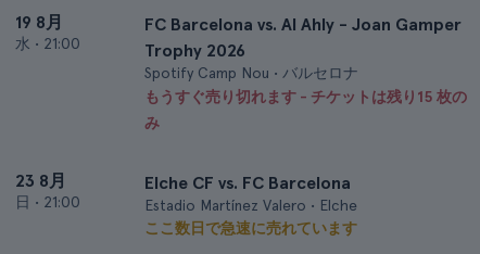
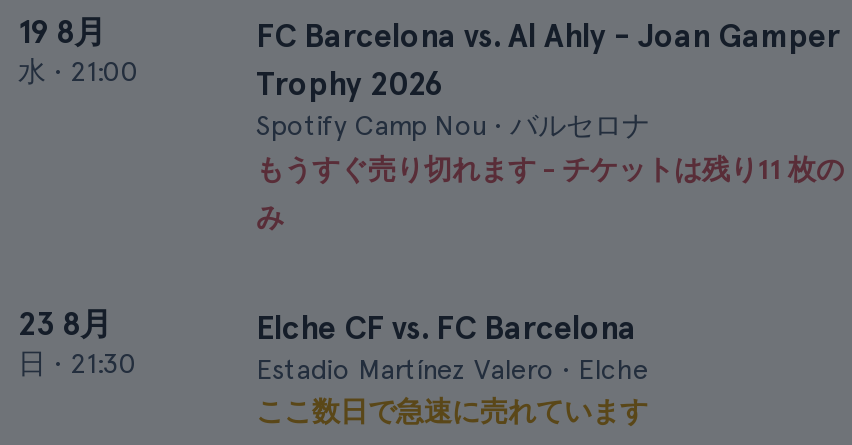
[144,88,467,105] もうすぐ売り切れます - チケットは残り15 枚の -> [256,153,844,185] もうすぐ売り切れます - チケットは残り11 枚の
[15,193,80,211] 日• 21:00 -> [18,347,136,379] 日• 21:30

